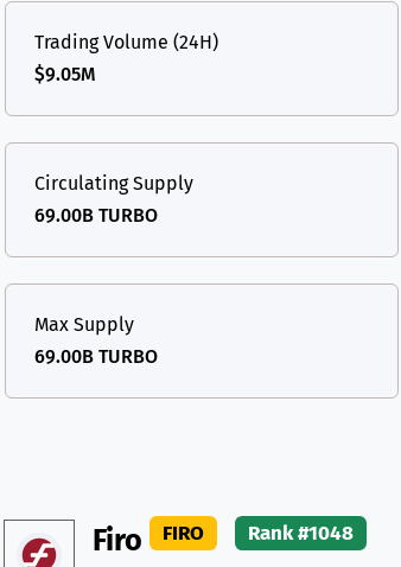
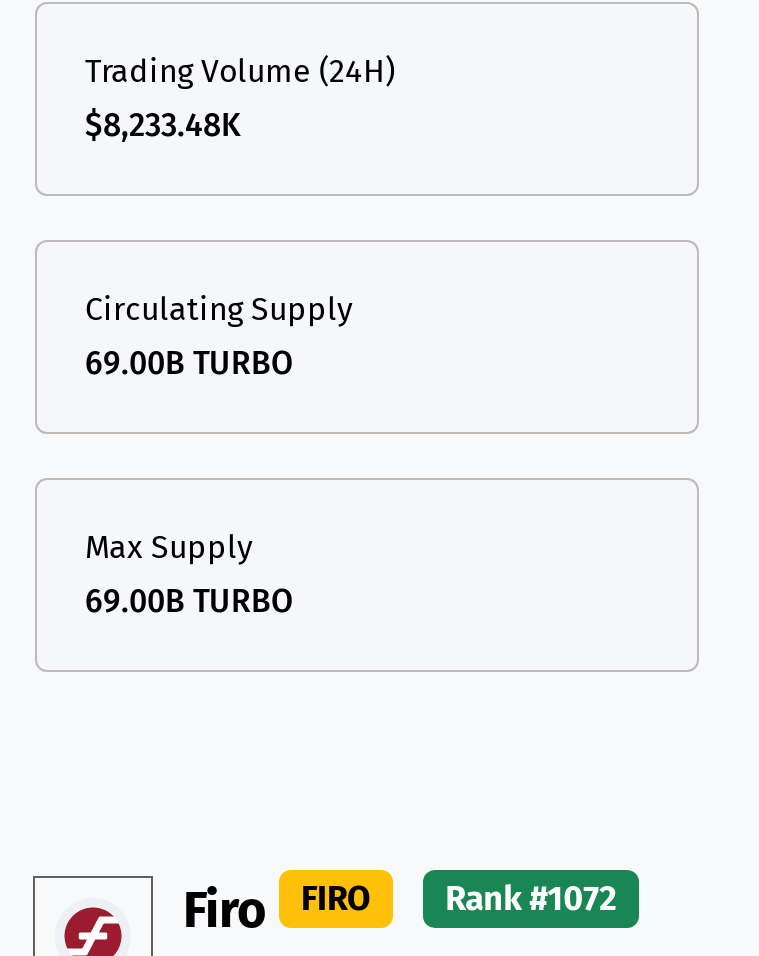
[34,62,96,85] $9.05M -> [85,105,241,143] $8,233.48K
[93,521,354,558] Firo FIRO Rank #1048 -> [183,878,617,942] Firo FIRO Rank #1072

